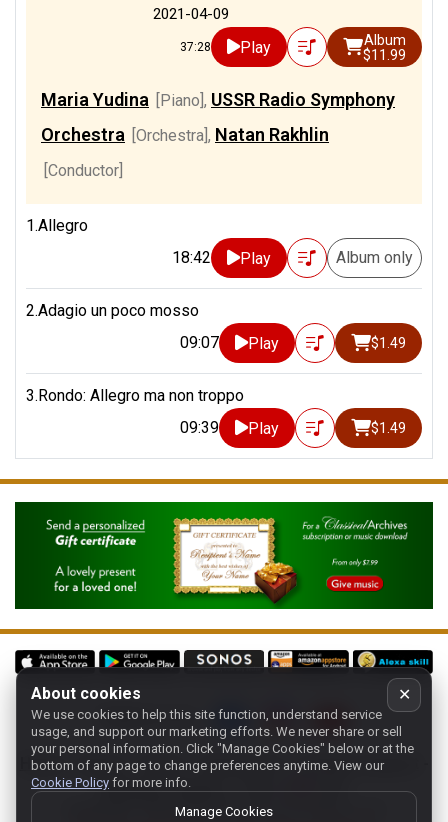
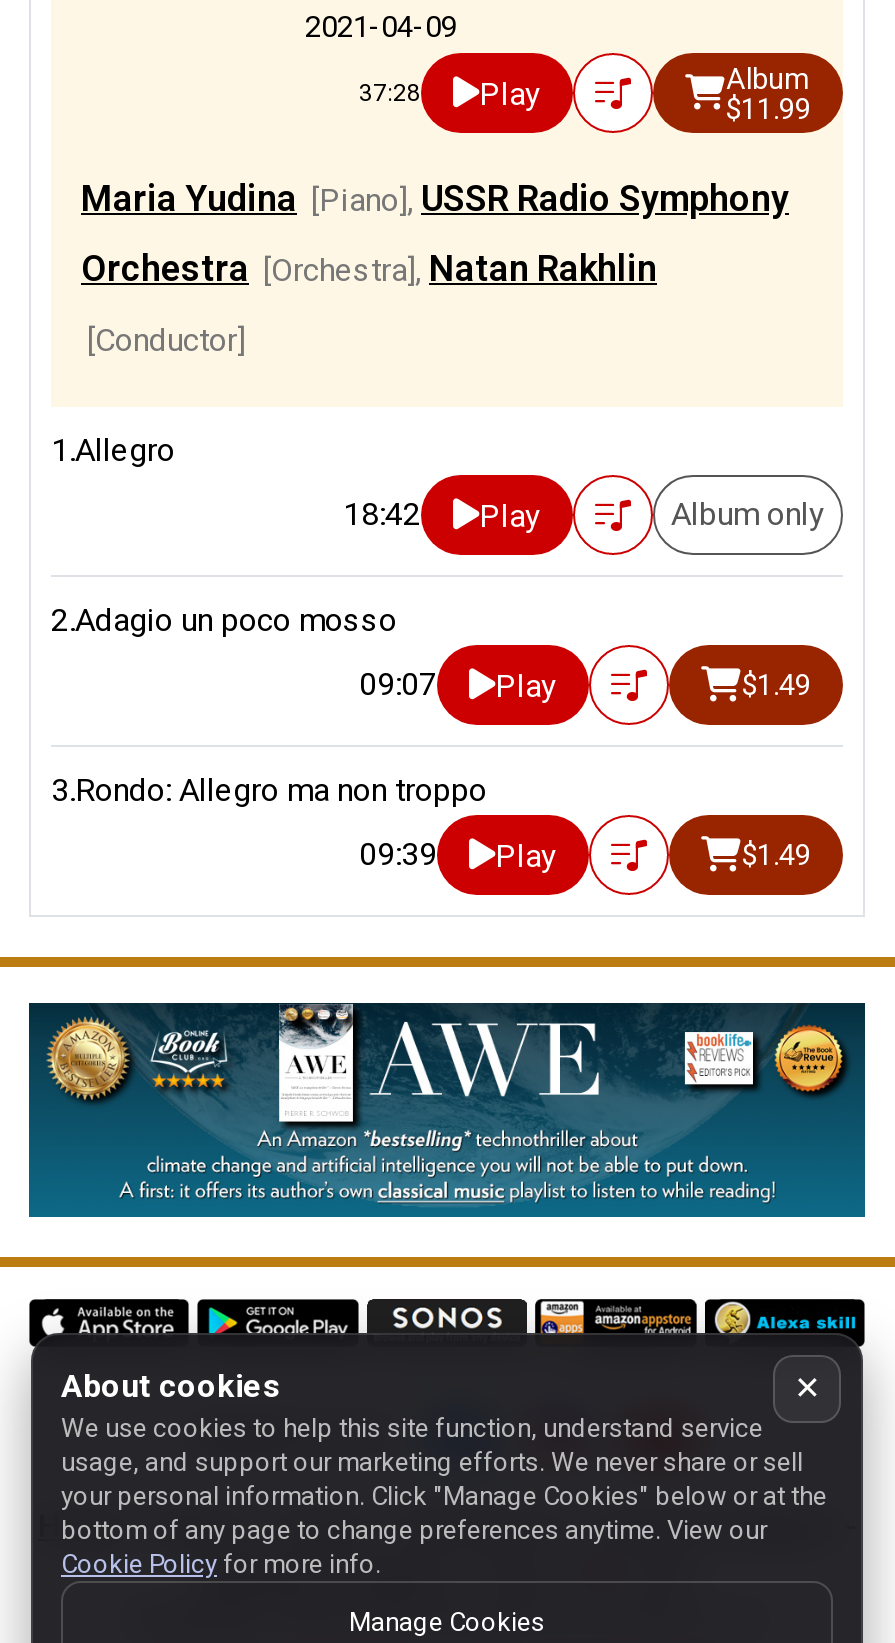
[14,501,434,610] [image] -> [27,1001,867,1219] [image]

